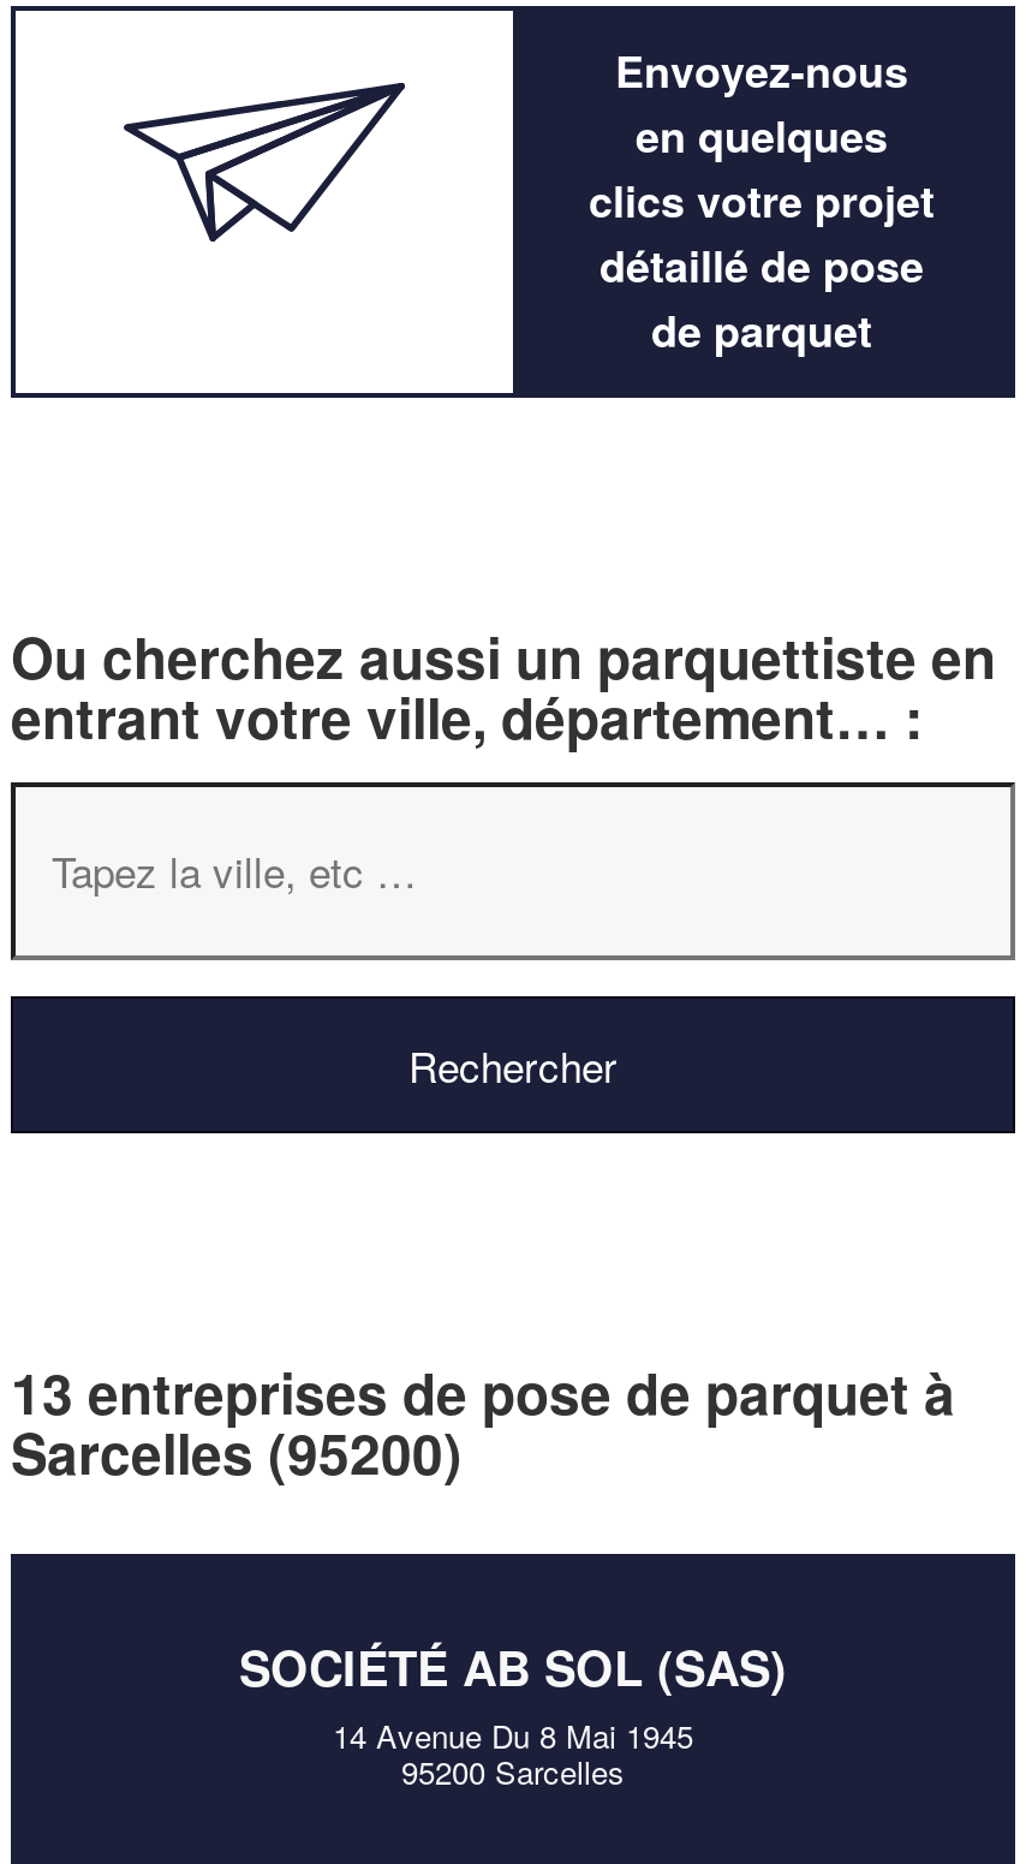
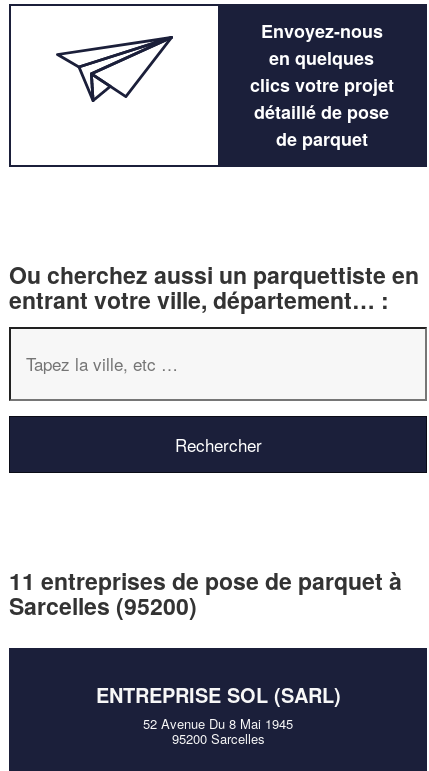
[11,1351,955,1430] 13 entreprises de pose de parquet à -> [9,563,402,596] 11 entreprises de pose de parquet à
[239,1631,787,1758] SOCIÉTÉ AB SOL (SAS) | 14 Avenue Du 8 Mai 1945 -> [95,680,340,733] ENTREPRISE SOL (SARL) | 52 Avenue Du 8 Mai 1945

